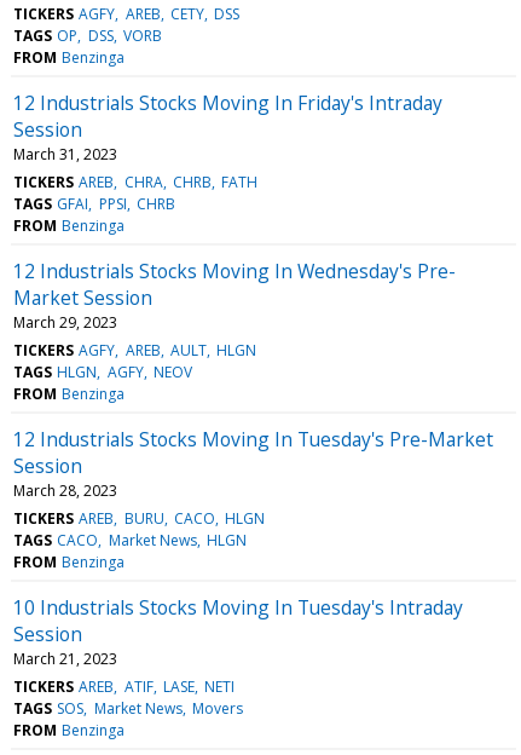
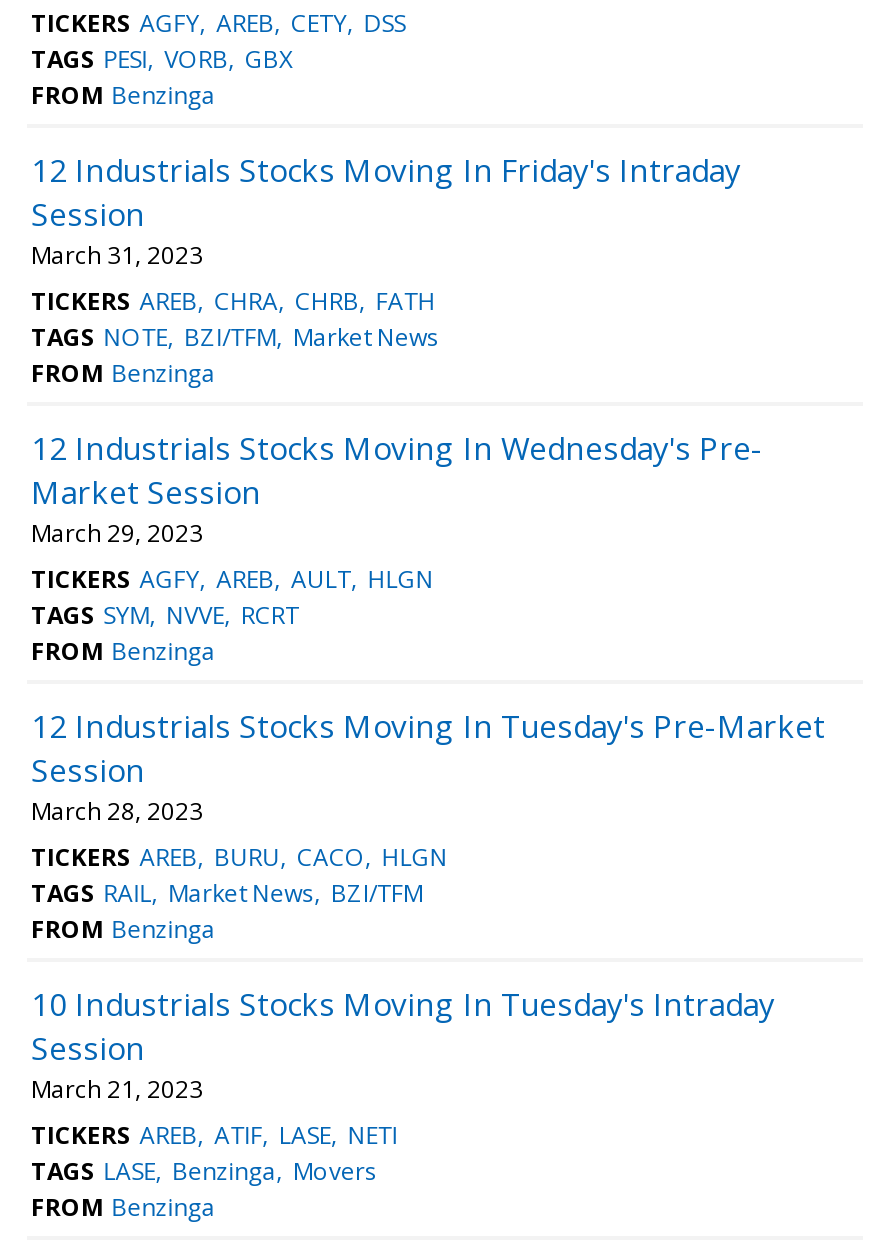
[13,25,162,46] TAGS OP DSS VORB -> [31,42,293,76] TAGS PESI VORB GBX
[13,193,175,214] TAGS GFAI PPSI CHRB -> [31,320,439,354] TAGS NOTE BZI/TFM Market News
[13,362,192,382] TAGS HLGN AGFY NEOV -> [31,598,299,632] TAGS SYM NVVE RCRT
[13,530,246,550] TAGS CACO Market News HLGN -> [31,876,423,910] TAGS RAIL Market News BZI/TFM
[13,698,243,718] TAGS SOS Market News Movers -> [31,1154,377,1188] TAGS LASE Benzinga Movers

